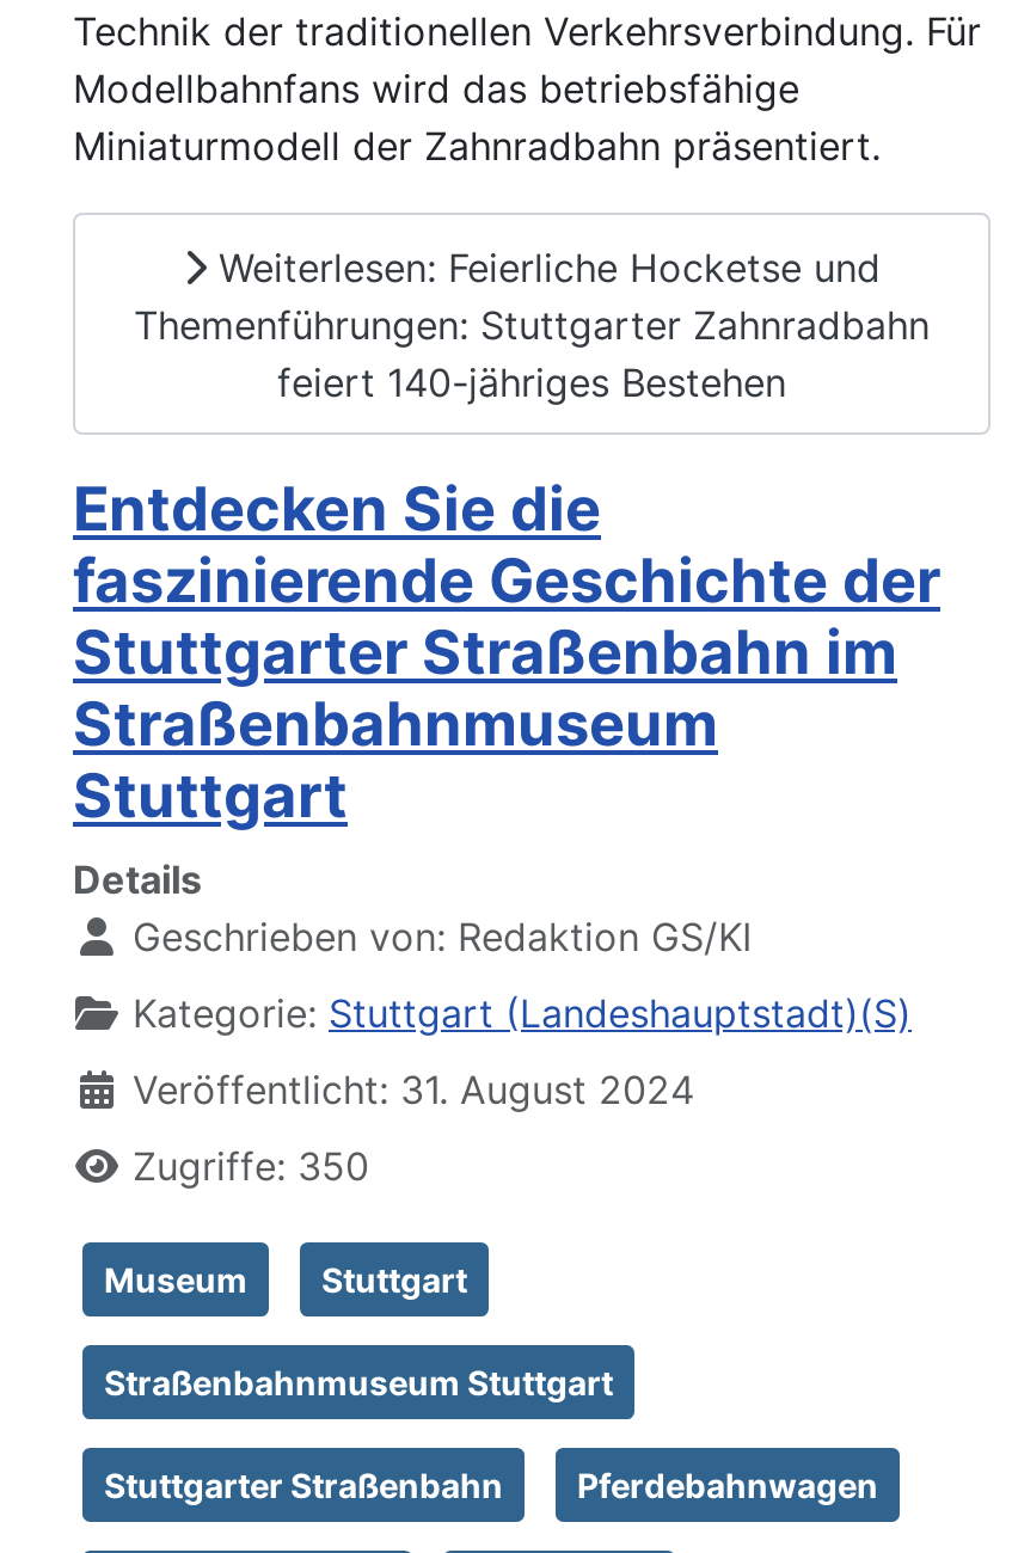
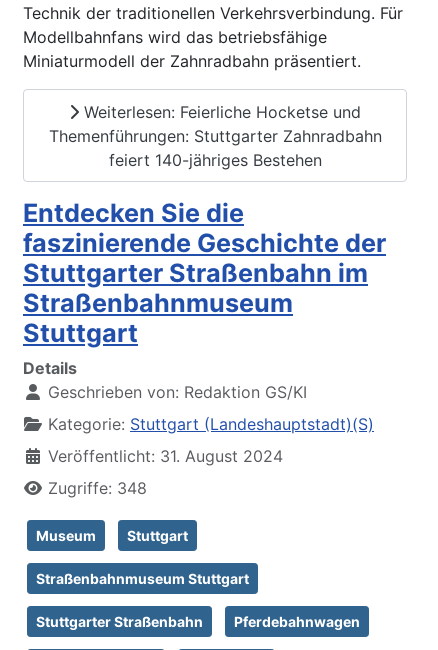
[133,1143,369,1191] Zugriffe: 350 -> [48,478,147,498] Zugriffe: 348

